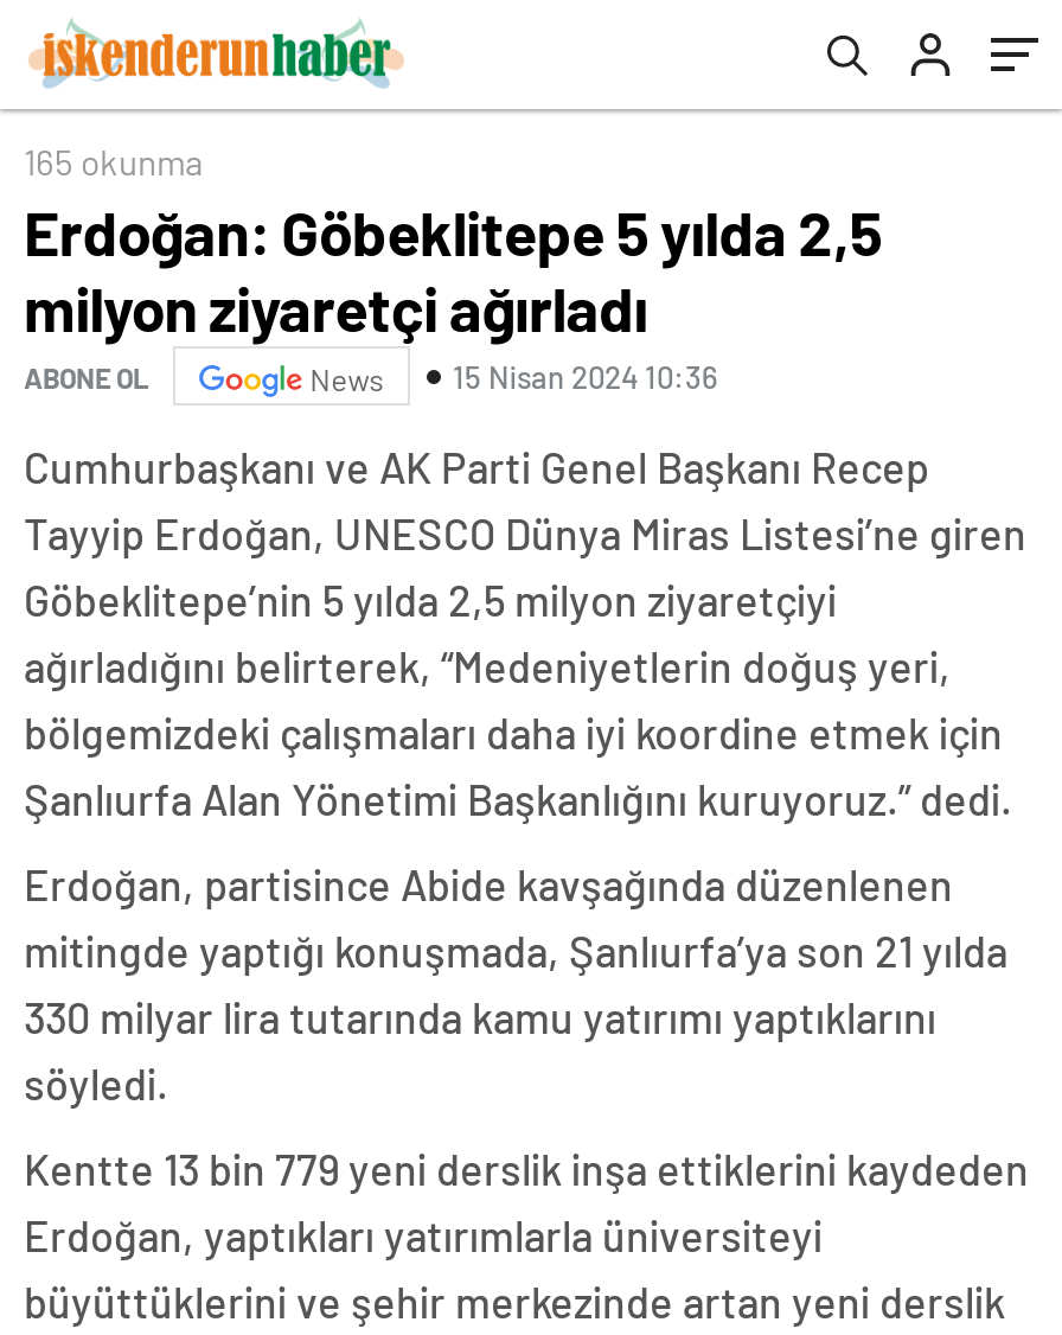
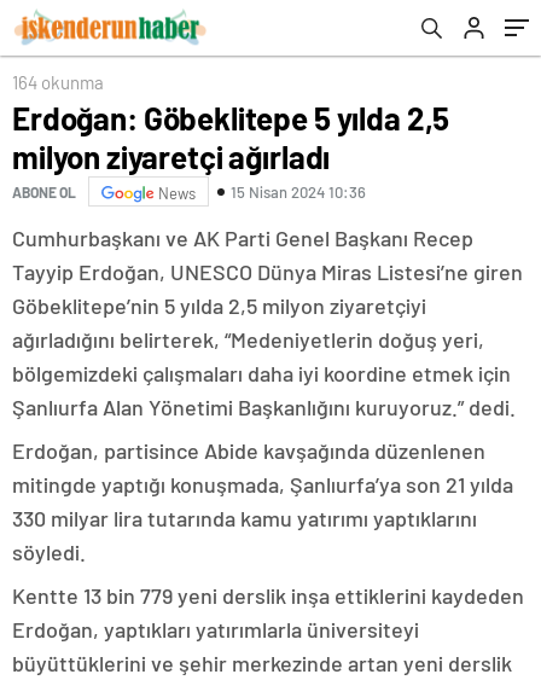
[24,140,204,183] 165 okunma -> [12,71,104,93] 164 okunma

